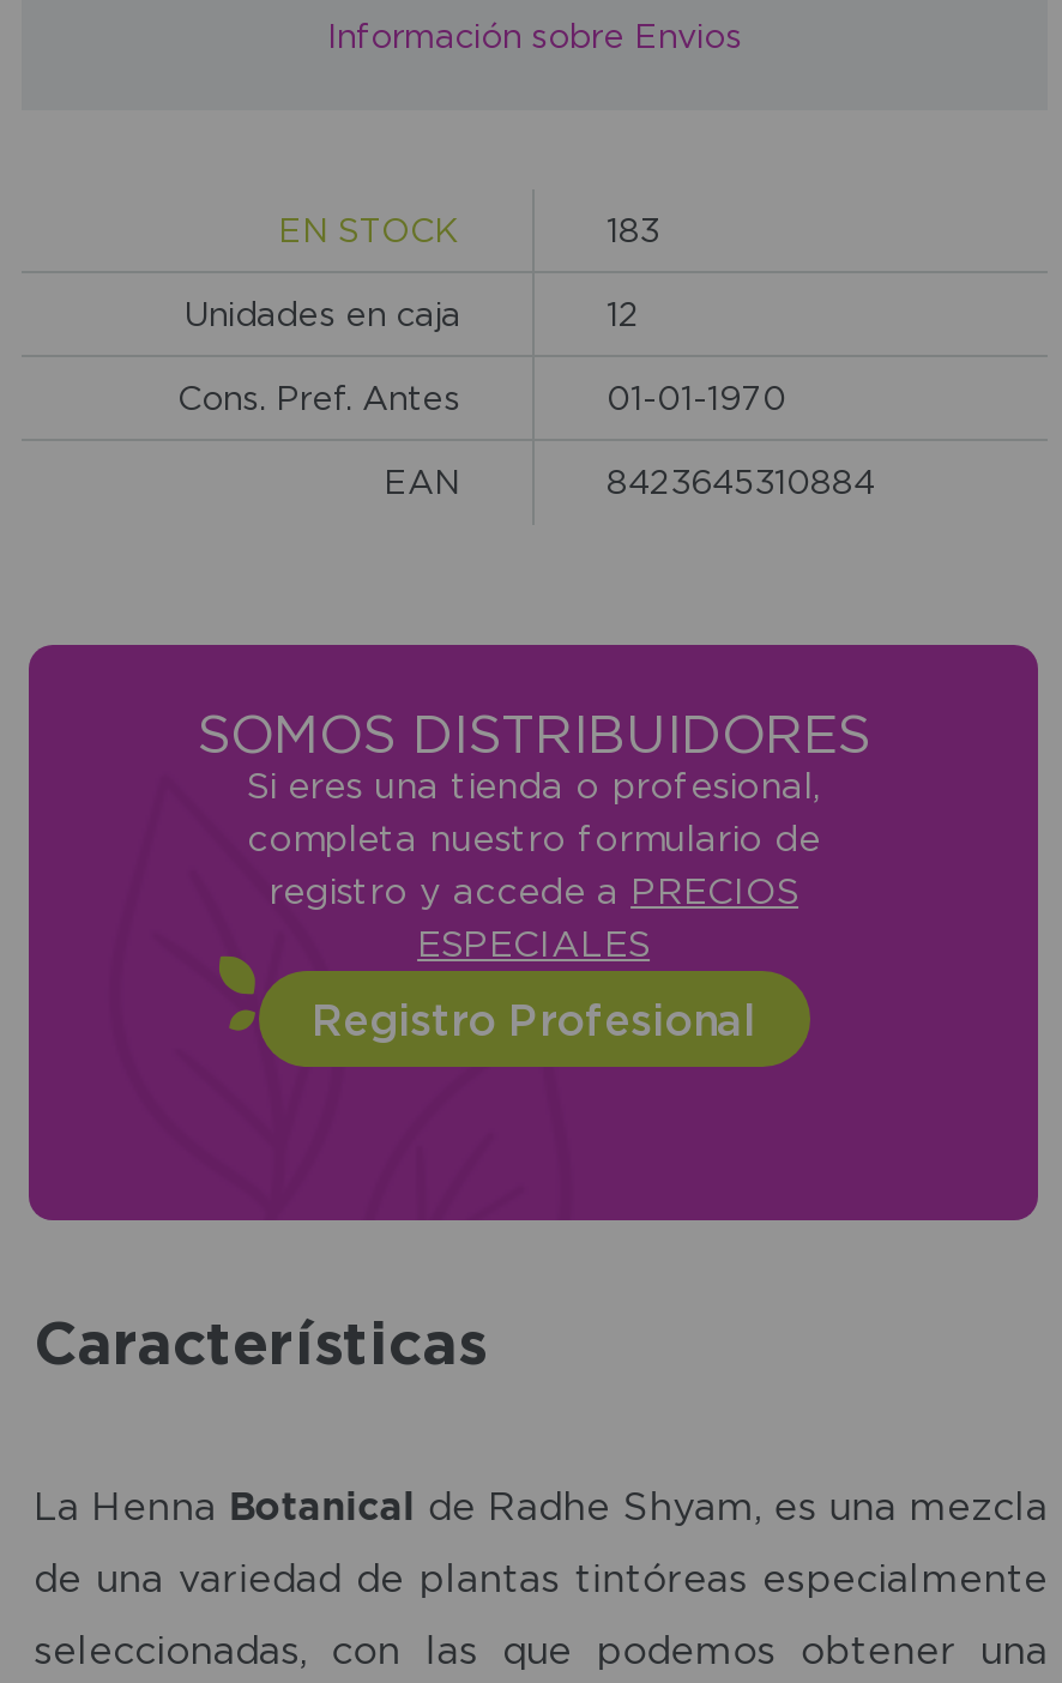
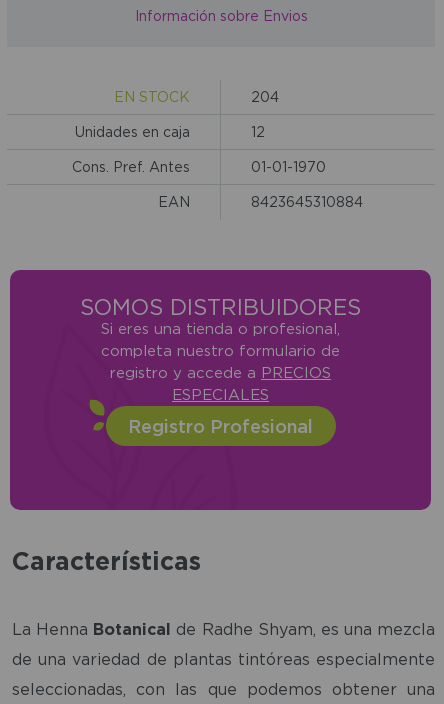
[607,211,659,247] 183 -> [251,89,279,104] 204

